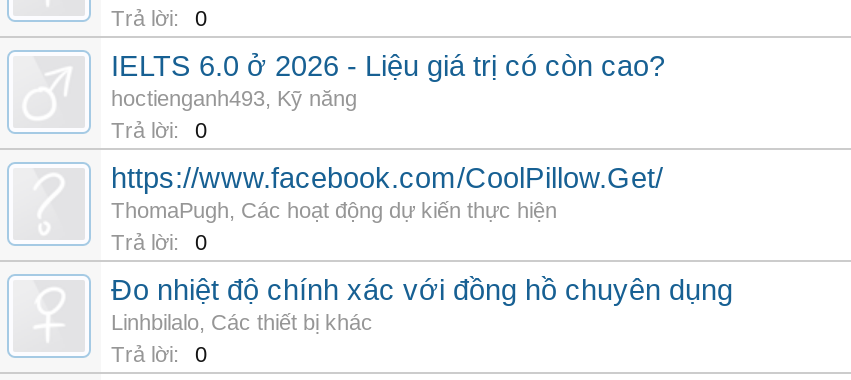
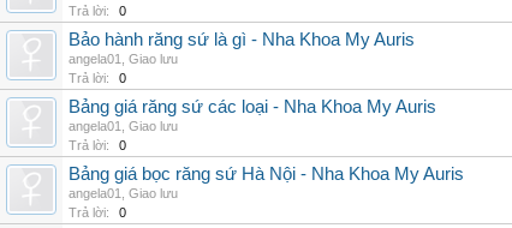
[111,50,665,110] IELTS 6.0 ở 2026 - Liệu giá trị có còn cao? | hoctienganh493, Kỹ năng -> [69,30,415,66] Bảo hành răng sứ là gì - Nha Khoa My Auris | angela01, Giao lưu
[111,162,663,222] https://www.facebook.com/CoolPillow.Get/ | ThomaPugh, Các hoạt động dự kiến thực hiện -> [69,97,436,133] Bảng giá răng sứ các loại - Nha Khoa My Auris | angela01, Giao lưu
[111,274,733,334] Đo nhiệt độ chính xác với đồng hồ chuyên dụng | Linhbilalo, Các thiết bị khác -> [69,164,464,200] Bảng giá bọc răng sứ Hà Nội - Nha Khoa My Auris | angela01, Giao lưu

